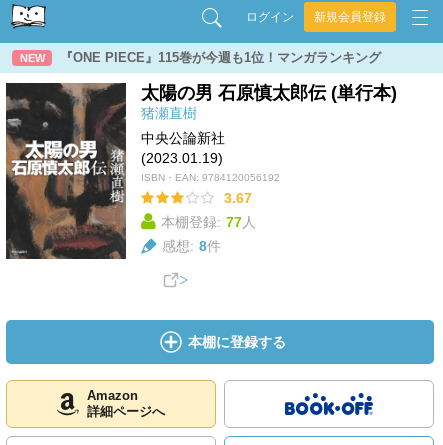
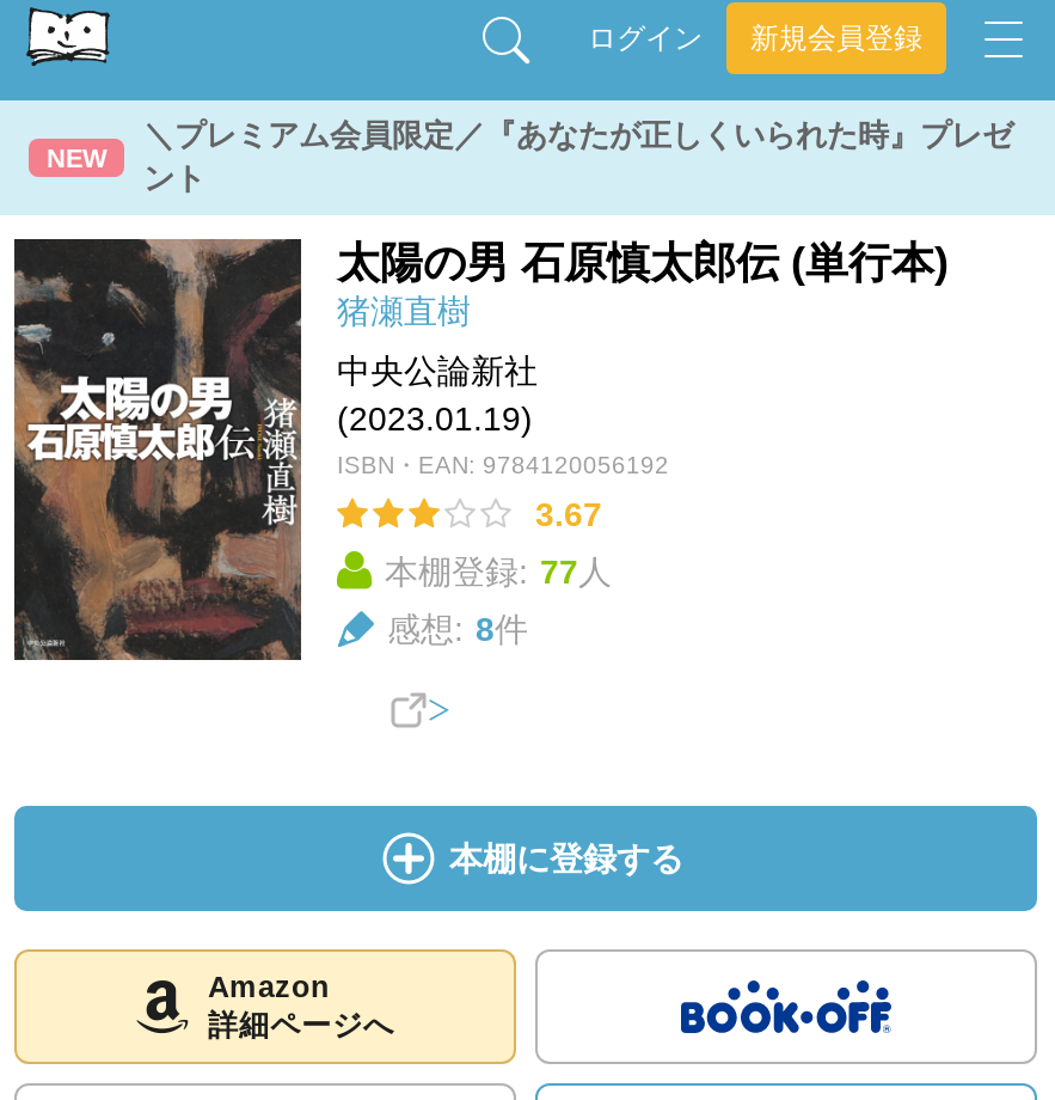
[60,50,381,65] 『ONE PIECE』115巻が今週も1位！マンガランキング -> [143,117,1013,196] ＼プレミアム会員限定／『あなたが正しくいられた時』プレゼ | ント

